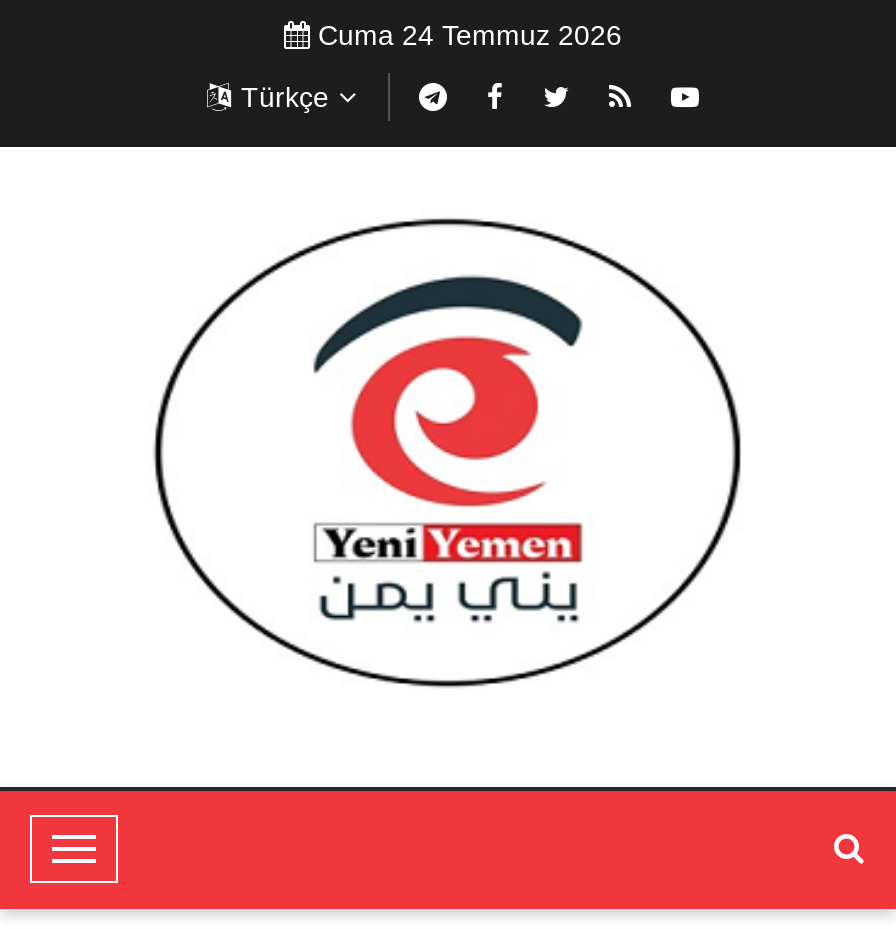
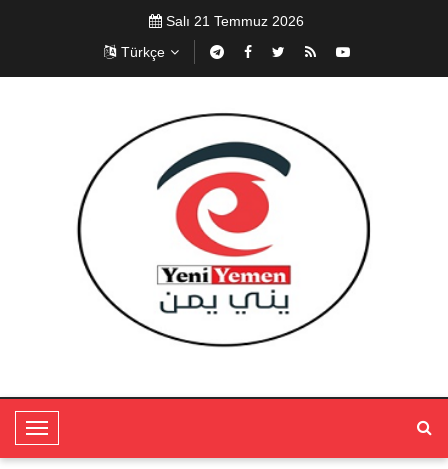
[318,19,622,51] Cuma 24 Temmuz 2026 -> [166,13,304,29] Salı 21 Temmuz 2026

